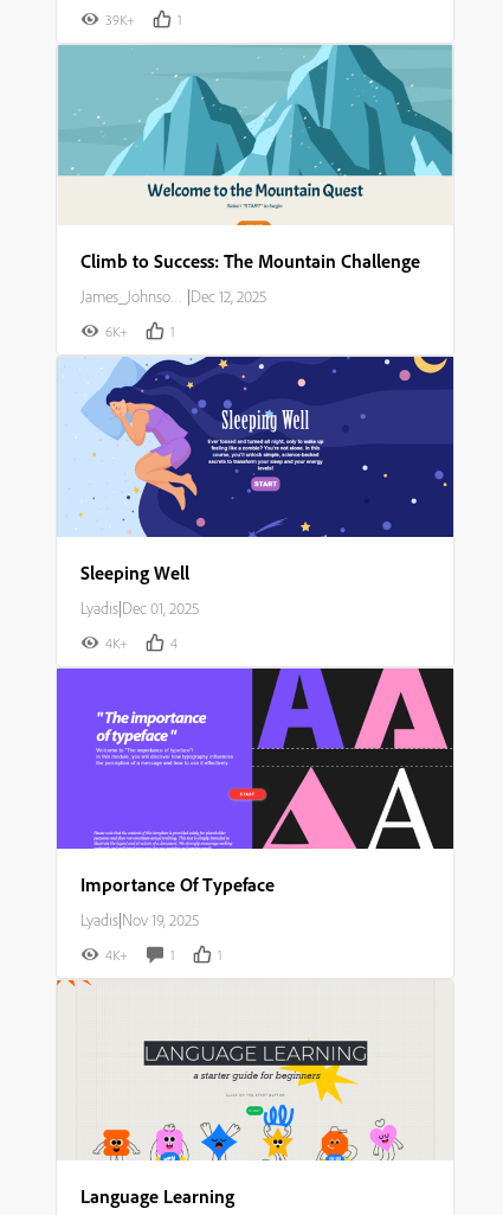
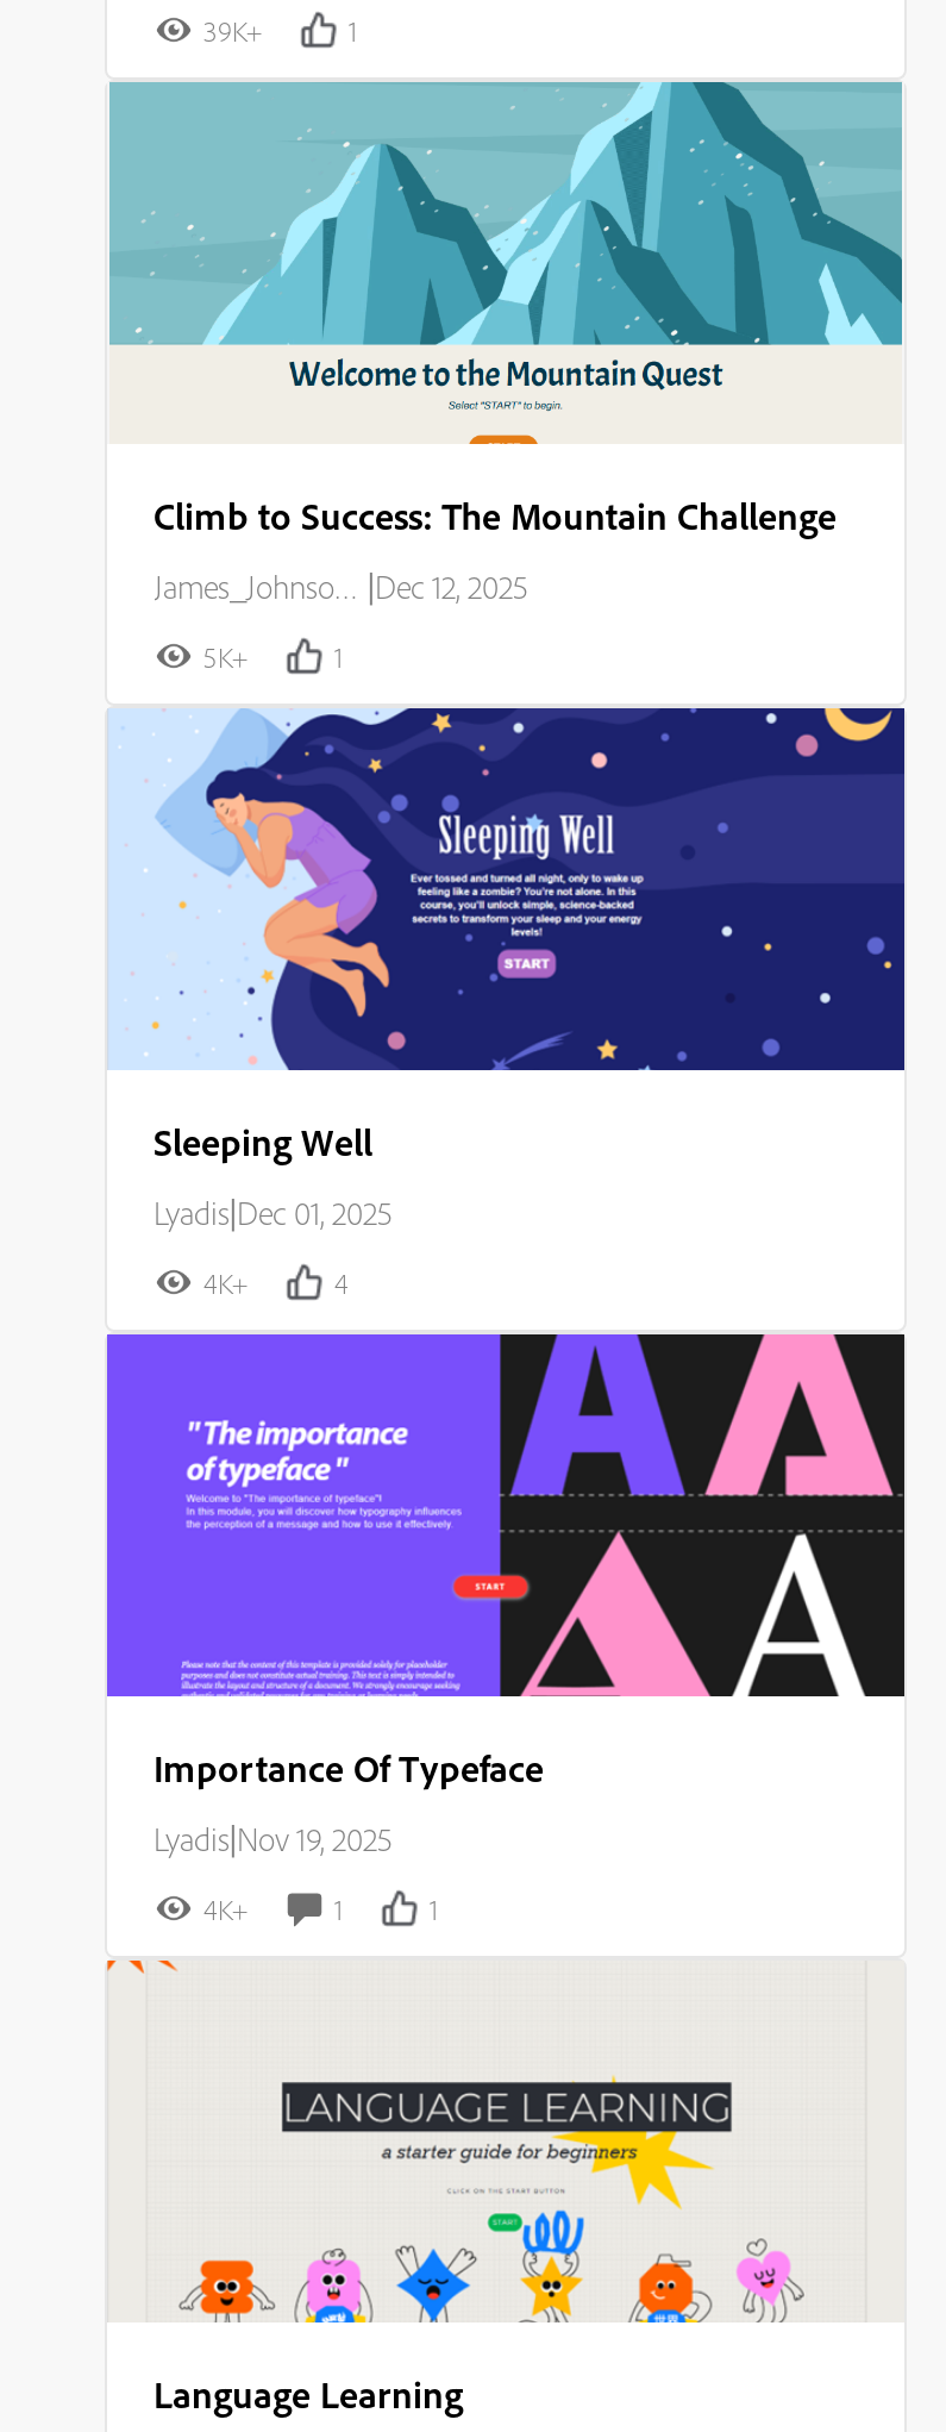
[105,322,127,340] 6K+ -> [203,639,249,675] 5K+

